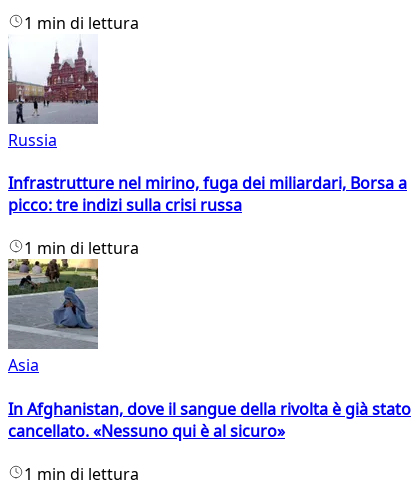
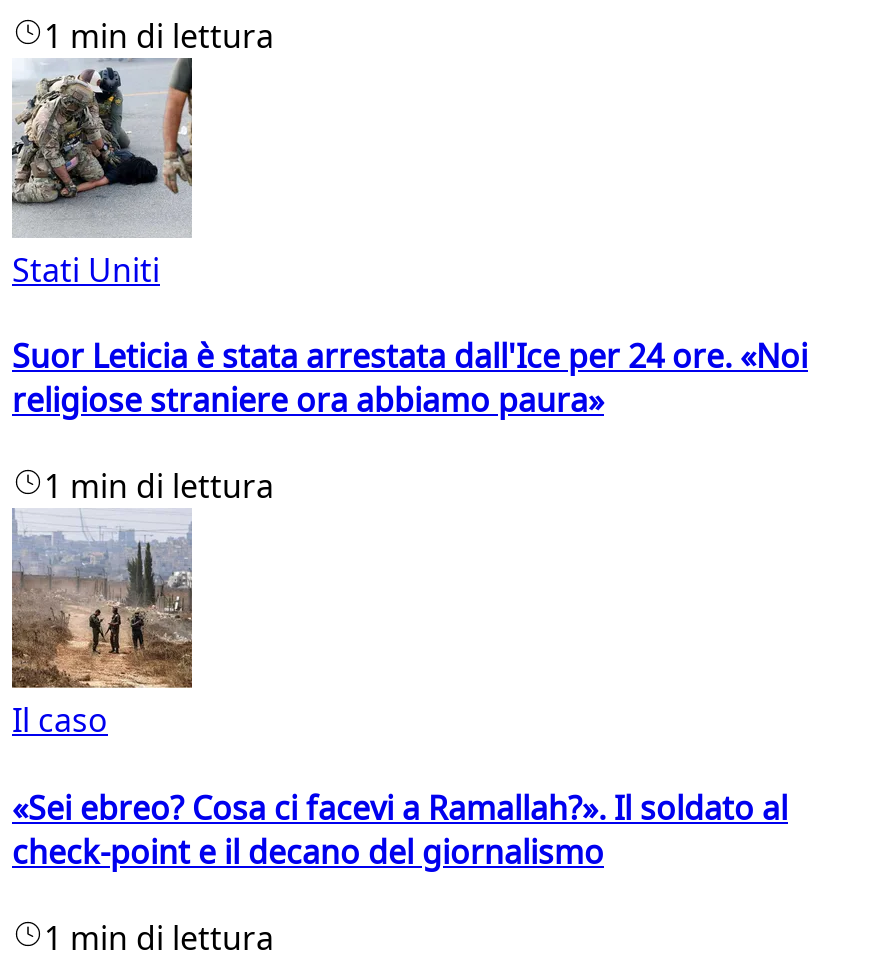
[8,35,98,151] [image] | Russia -> [12,58,194,291] [image] | Stati Uniti
[8,172,407,216] Infrastrutture nel mirino, fuga dei miliardari, Borsa a | picco: tre indizi sulla crisi russa -> [12,334,808,422] Suor Leticia è stata arrestata dall'Ice per 24 ore. «Noi | religiose straniere ora abbiamo paura»
[7,258,99,376] [image] | Asia -> [10,508,194,743] [image] | Il caso
[8,397,411,441] In Afghanistan, dove il sangue della rivolta è già stato | cancellato. «Nessuno qui è al sicuro» -> [12,785,788,873] «Sei ebreo? Cosa ci facevi a Ramallah?». Il soldato al | check-point e il decano del giornalismo

